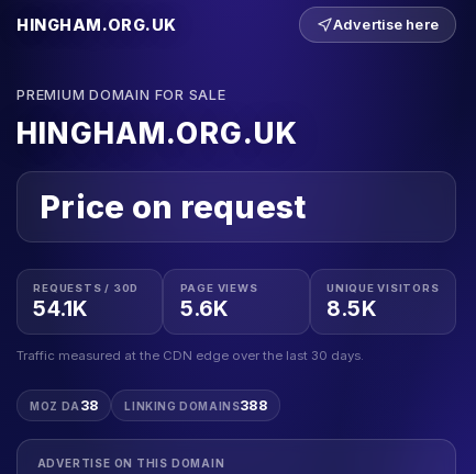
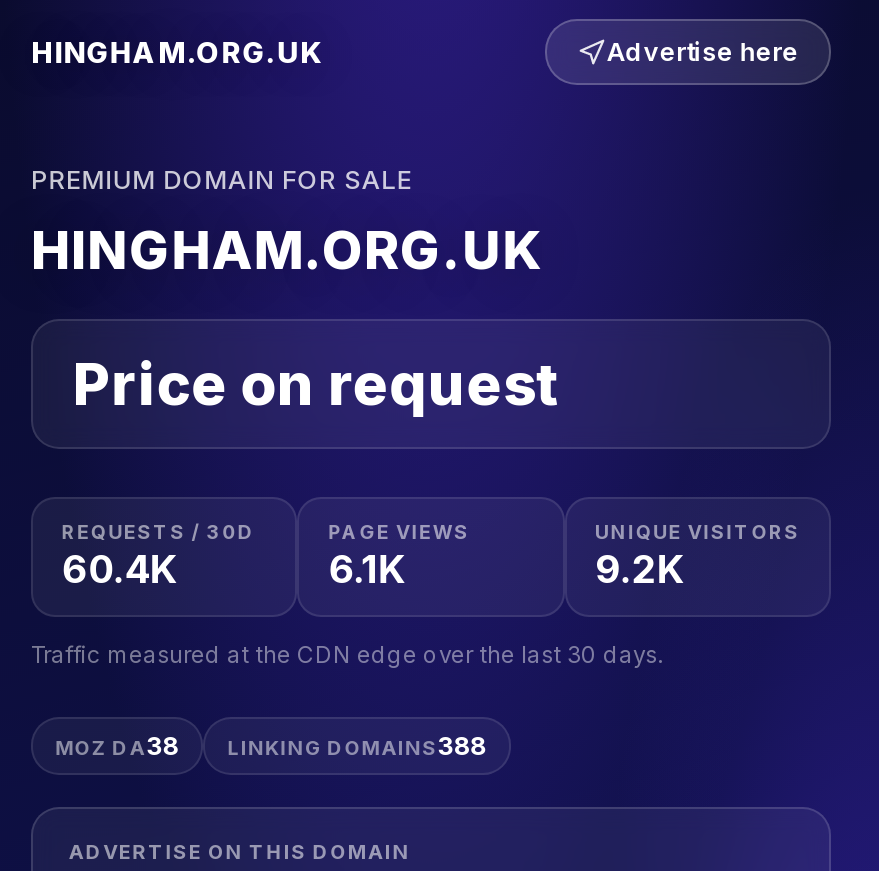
[33,296,88,322] 54.1K -> [62,546,178,594] 60.4K
[180,296,229,322] 5.6K -> [328,546,406,594] 6.1K
[326,296,377,322] 8.5K -> [595,546,685,594] 9.2K

